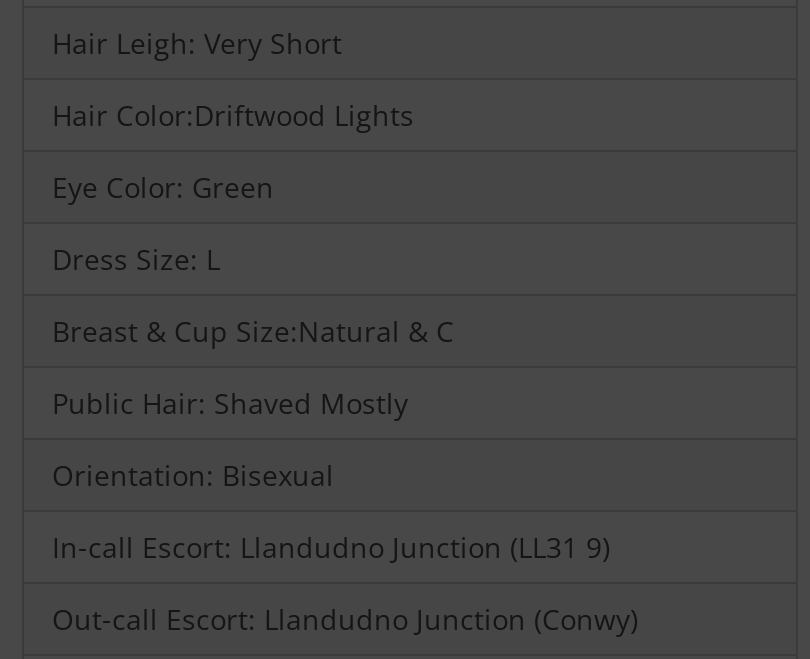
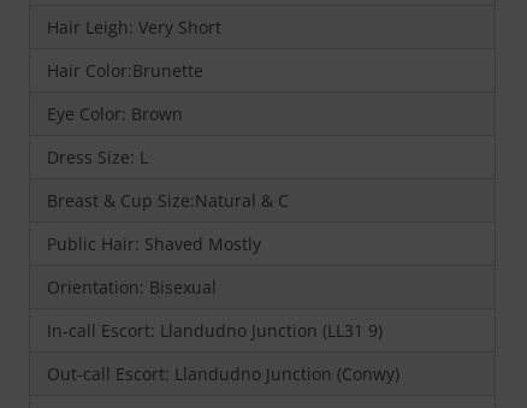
[52,96,414,134] Hair Color:Driftwood Lights -> [47,59,203,82] Hair Color:Brunette
[52,168,274,206] Eye Color: Green -> [47,102,183,125] Eye Color: Brown

